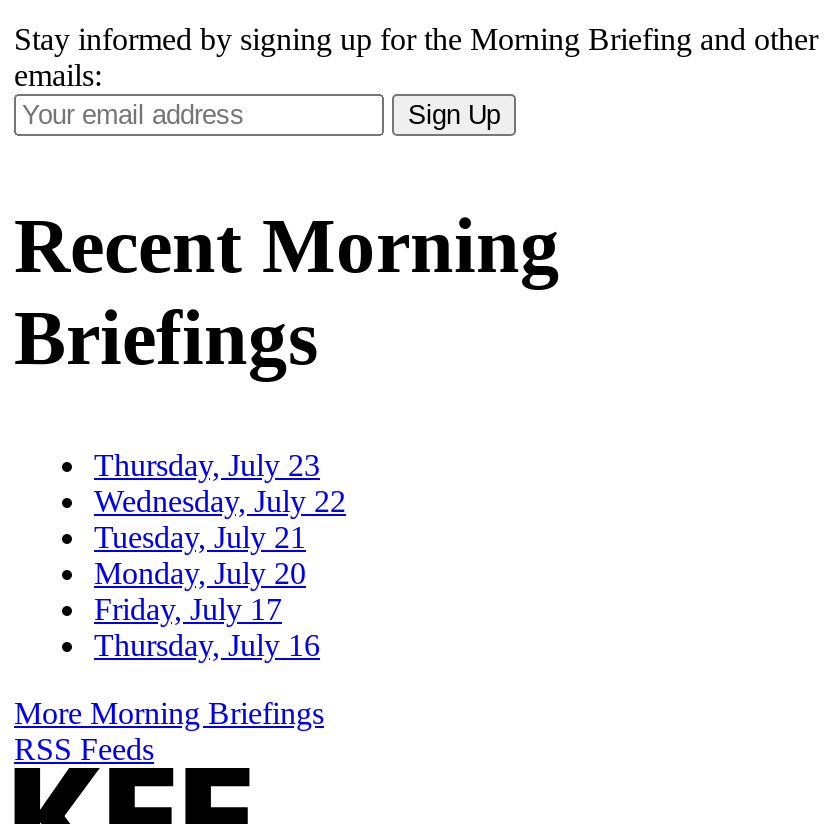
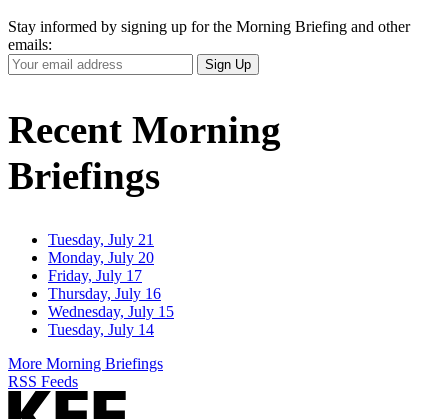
[94,448,346,518] Thursday, July 23 | Wednesday, July 22 -> none
moved [94,520,320,662] -> [48,231,161,302]: Tuesday, July 21 | Monday, July 20 | Friday, July 17 | Thursday, July 16
none -> [48,303,174,338] Wednesday, July 15 | Tuesday, July 14

